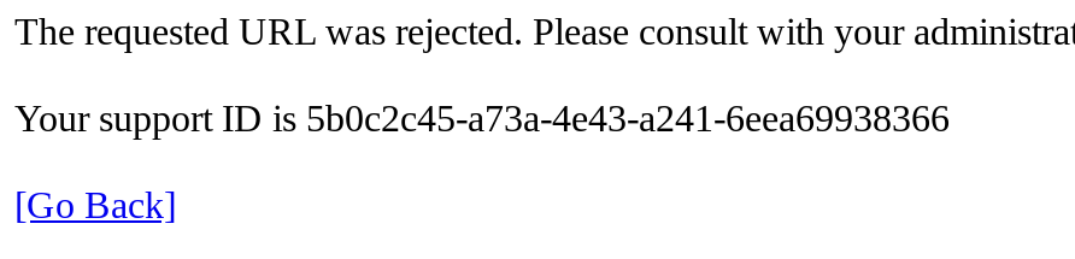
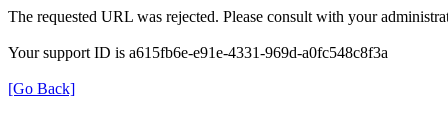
[14,98,950,139] Your support ID is 5b0c2c45-a73a-4e43-a241-6eea69938366 -> [8,44,388,61] Your support ID is a615fb6e-e91e-4331-969d-a0fc548c8f3a

